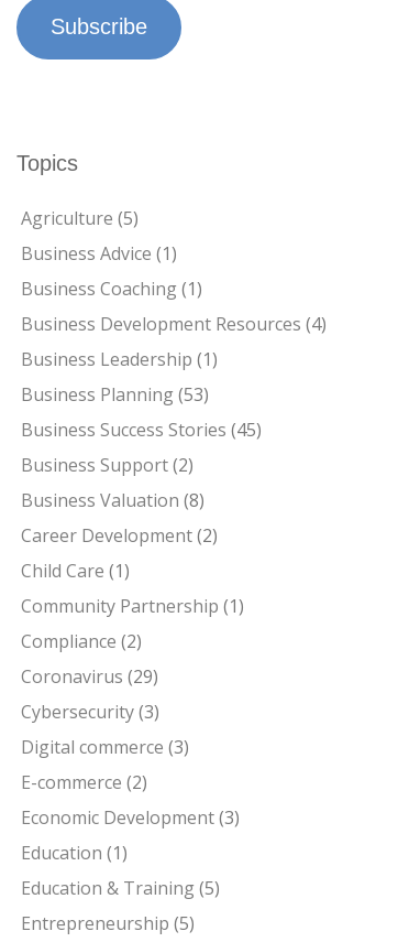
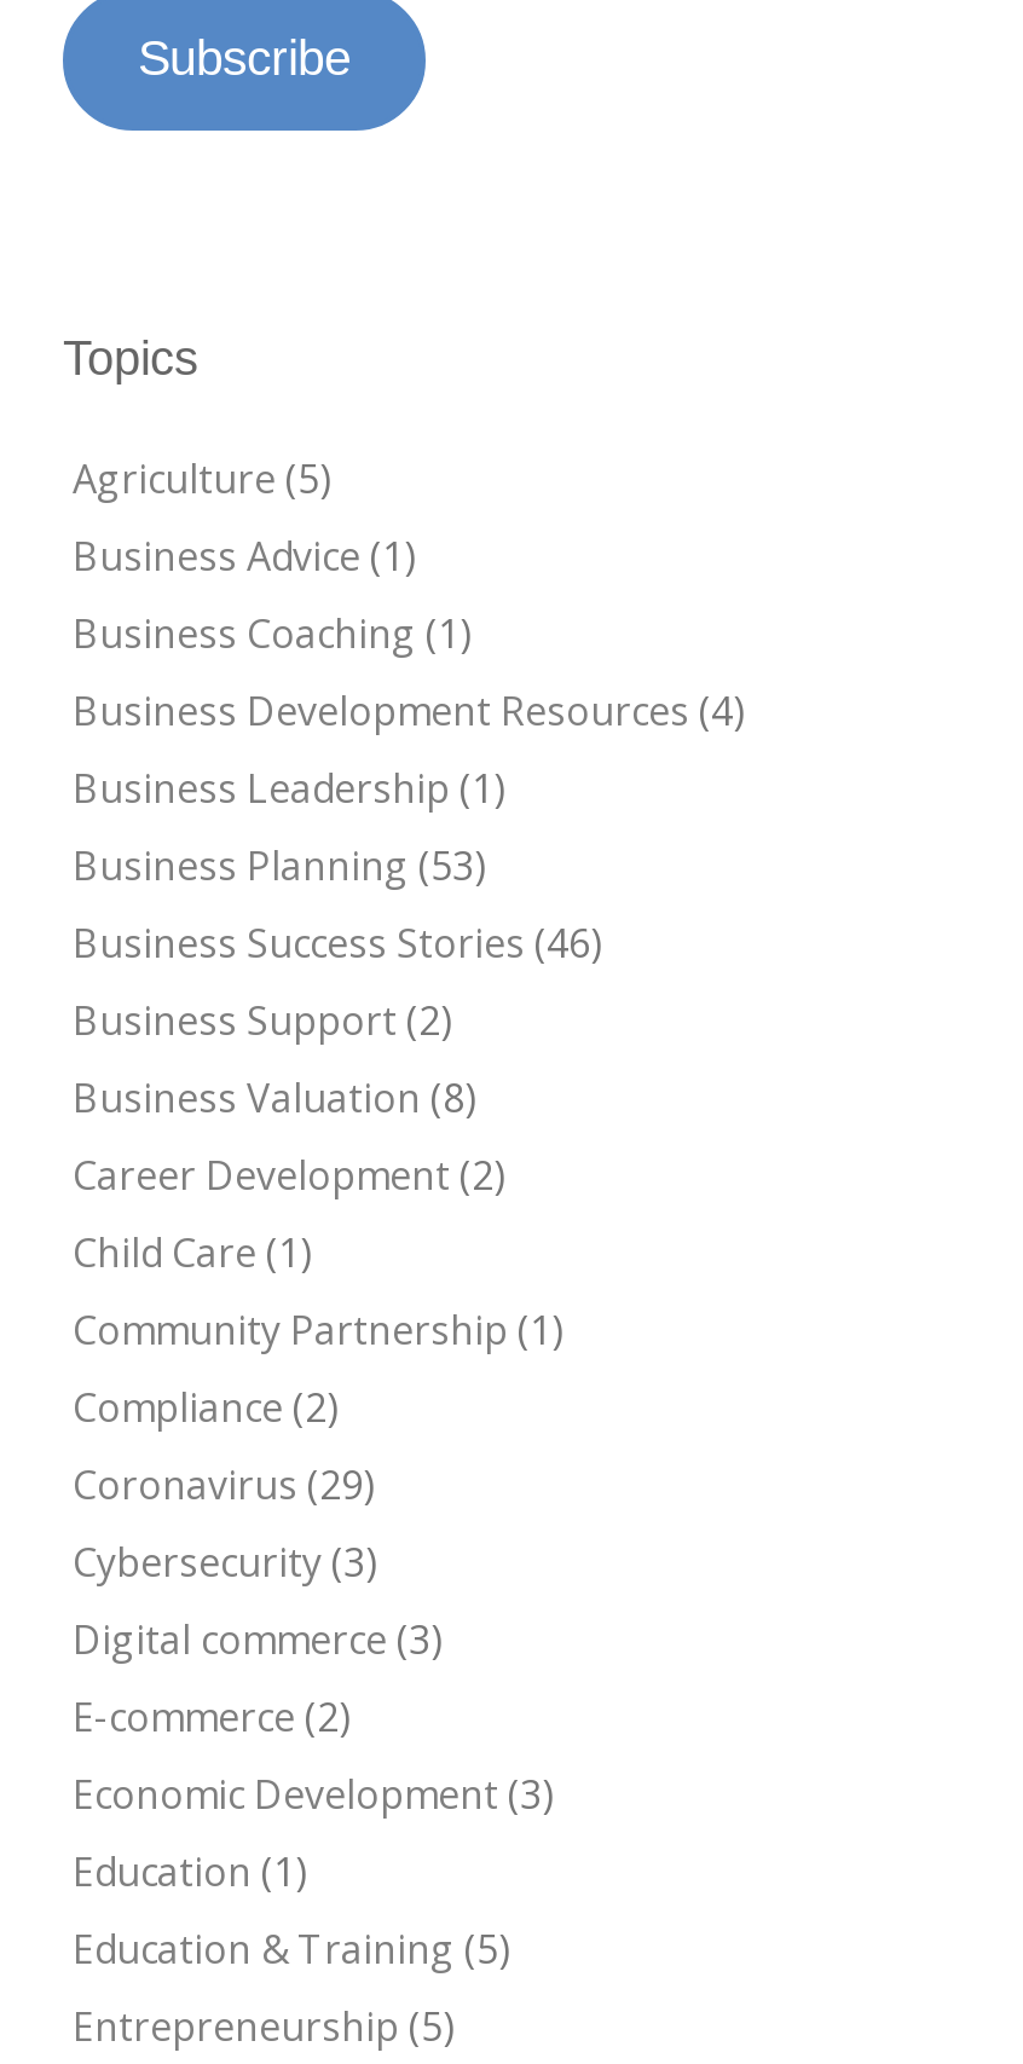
[21,417,262,441] Business Success Stories (45) -> [73,915,602,969] Business Success Stories (46)

